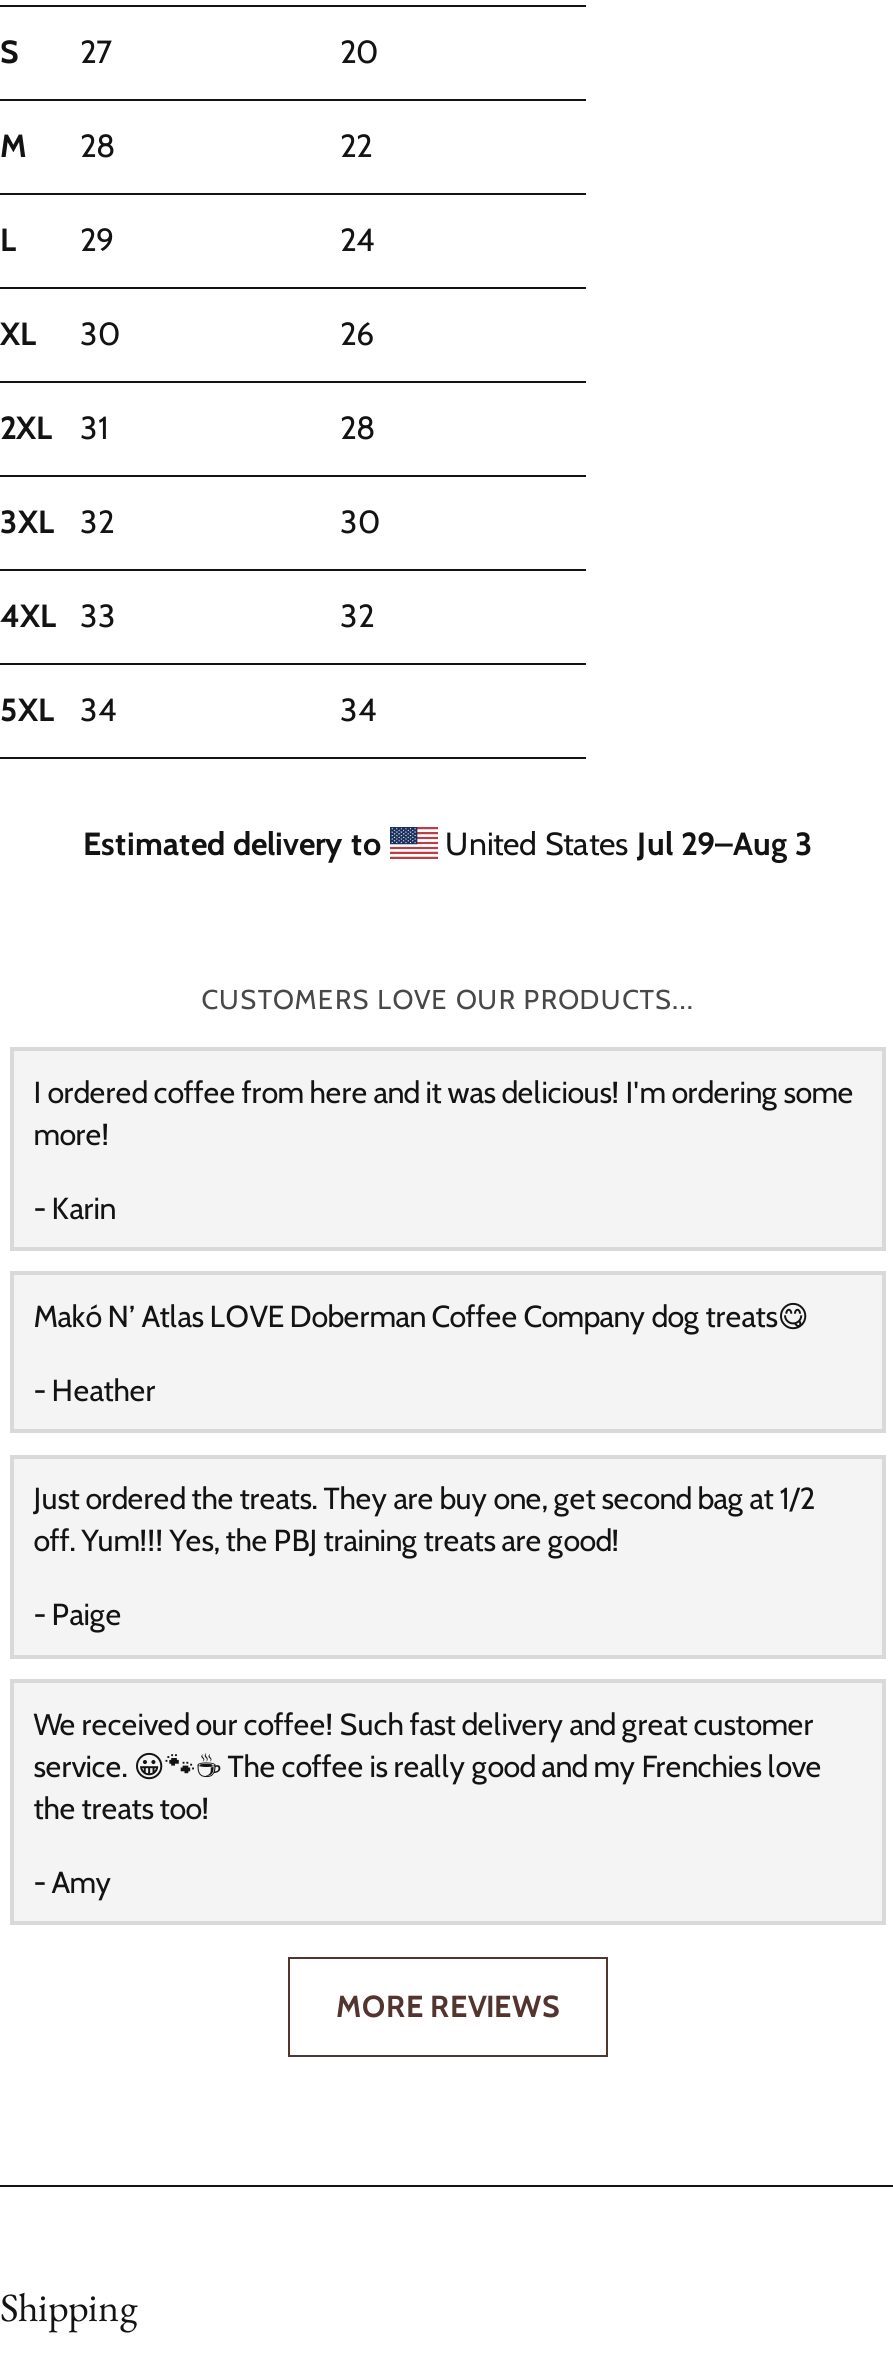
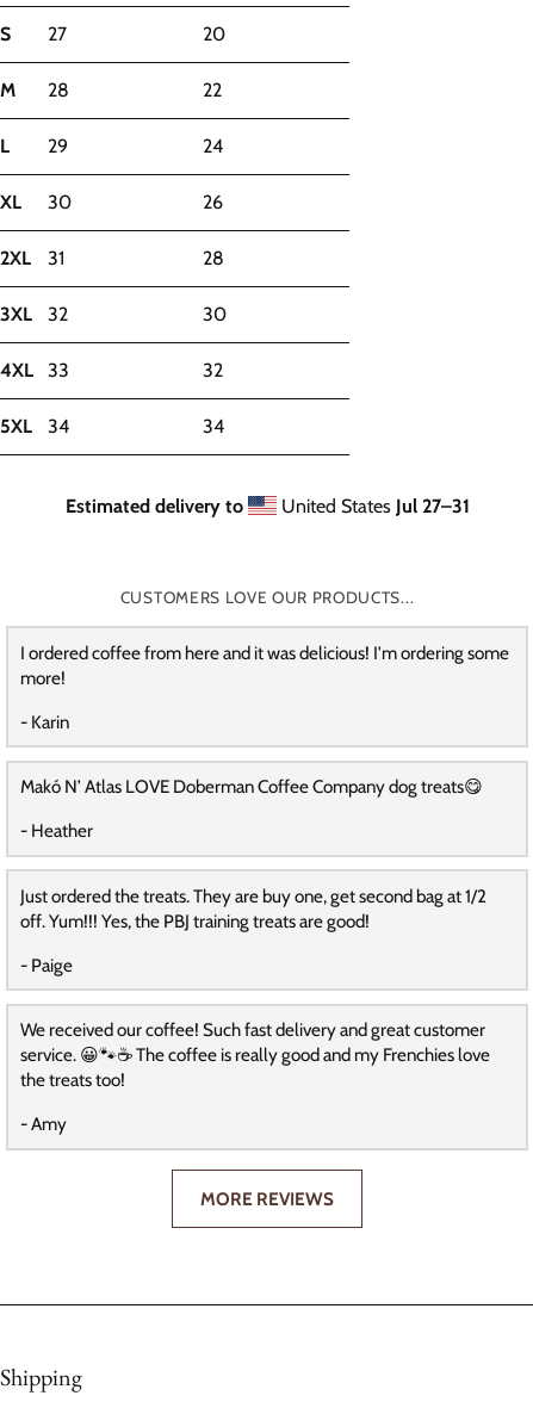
[437,826,813,864] United States Jul 29–Aug 3 -> [276,495,469,517] United States Jul 27–31

